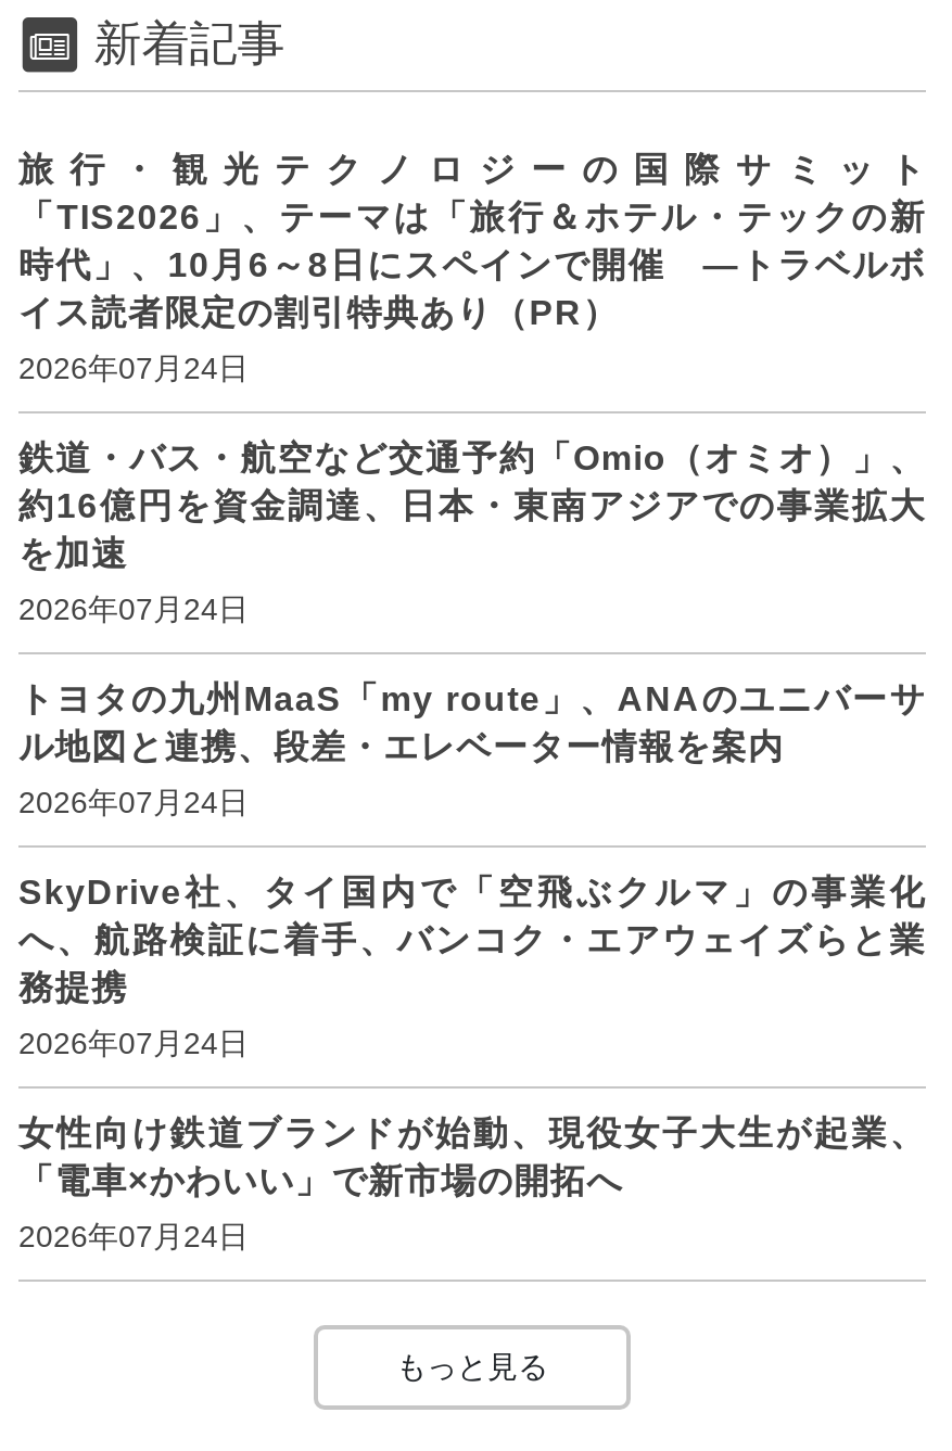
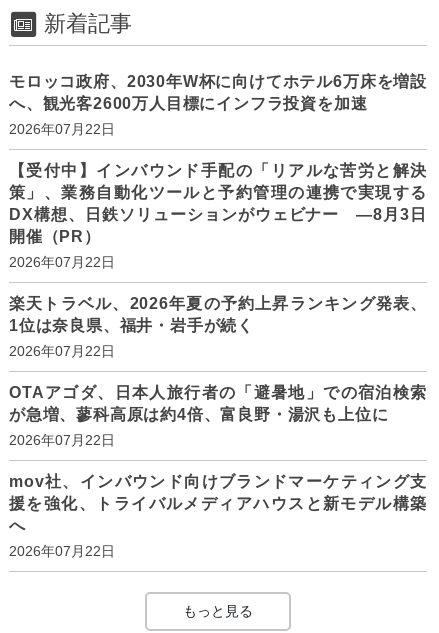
[18,151,926,331] 旅行・観光テクノロジーの国際サミット | 「TIS2026」、テーマは「旅行＆ホテル・テックの新 | 時代」、10月6～8日にスペインで開催 ―トラベルボ | イス読者限定の割引特典あり（PR） -> [9,73,427,112] モロッコ政府、2030年W杯に向けてホテル6万床を増設 | へ、観光客2600万人目標にインフラ投資を加速
[18,351,249,385] 2026年07月24日 -> [9,121,115,137] 2026年07月22日
[18,440,926,572] 鉄道・バス・航空など交通予約「Omio（オミオ）」、 | 約16億円を資金調達、日本・東南アジアでの事業拡大 | を加速 -> [9,162,427,245] 【受付中】インバウンド手配の「リアルな苦労と解決 | 策」、業務自動化ツールと予約管理の連携で実現する | DX構想、日鉄ソリューションがウェビナー ―8月3日 | 開催（PR）
[18,591,249,626] 2026年07月24日 -> [9,254,115,270] 2026年07月22日
[18,680,926,765] トヨタの九州MaaS「my route」、ANAのユニバーサ | ル地図と連携、段差・エレベーター情報を案内 -> [9,295,427,334] 楽天トラベル、2026年夏の予約上昇ランキング発表、 | 1位は奈良県、福井・岩手が続く
[18,785,249,819] 2026年07月24日 -> [9,343,115,359] 2026年07月22日
[18,874,926,1006] SkyDrive社、タイ国内で「空飛ぶクルマ」の事業化 | へ、航路検証に着手、バンコク・エアウェイズらと業 | 務提携 -> [9,384,427,423] OTAアゴダ、日本人旅行者の「避暑地」での宿泊検索 | が急増、蓼科高原は約4倍、富良野・湯沢も上位に
[18,1026,249,1060] 2026年07月24日 -> [9,432,115,448] 2026年07月22日
[18,1115,926,1199] 女性向け鉄道ブランドが始動、現役女子大生が起業、 | 「電車×かわいい」で新市場の開拓へ -> [9,473,427,534] mov社、インバウンド向けブランドマーケティング支 | 援を強化、トライバルメディアハウスと新モデル構築 | へ
[18,1219,249,1253] 2026年07月24日 -> [9,543,115,559] 2026年07月22日

